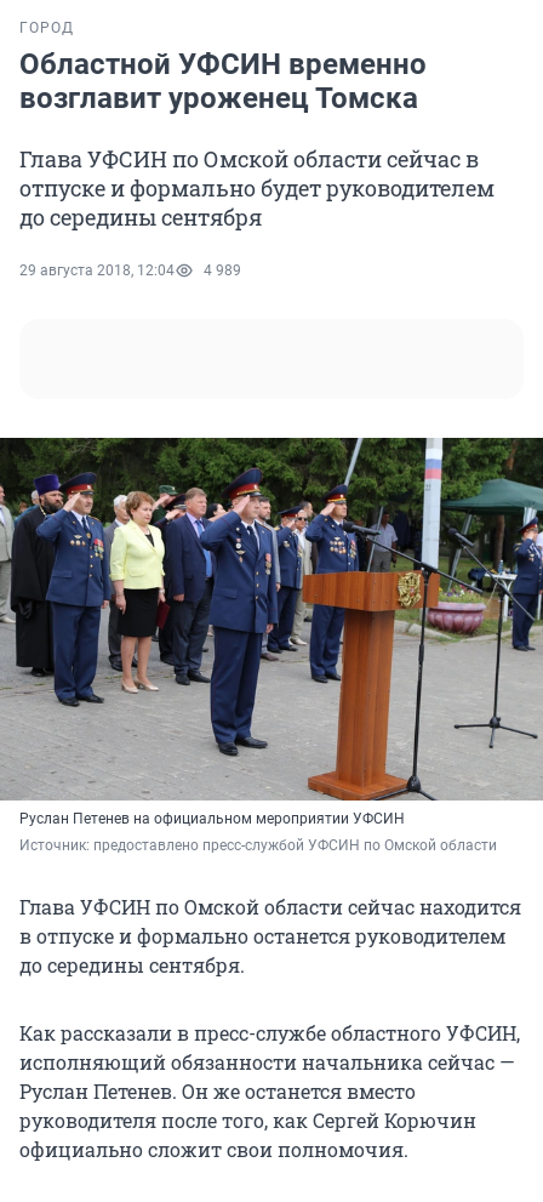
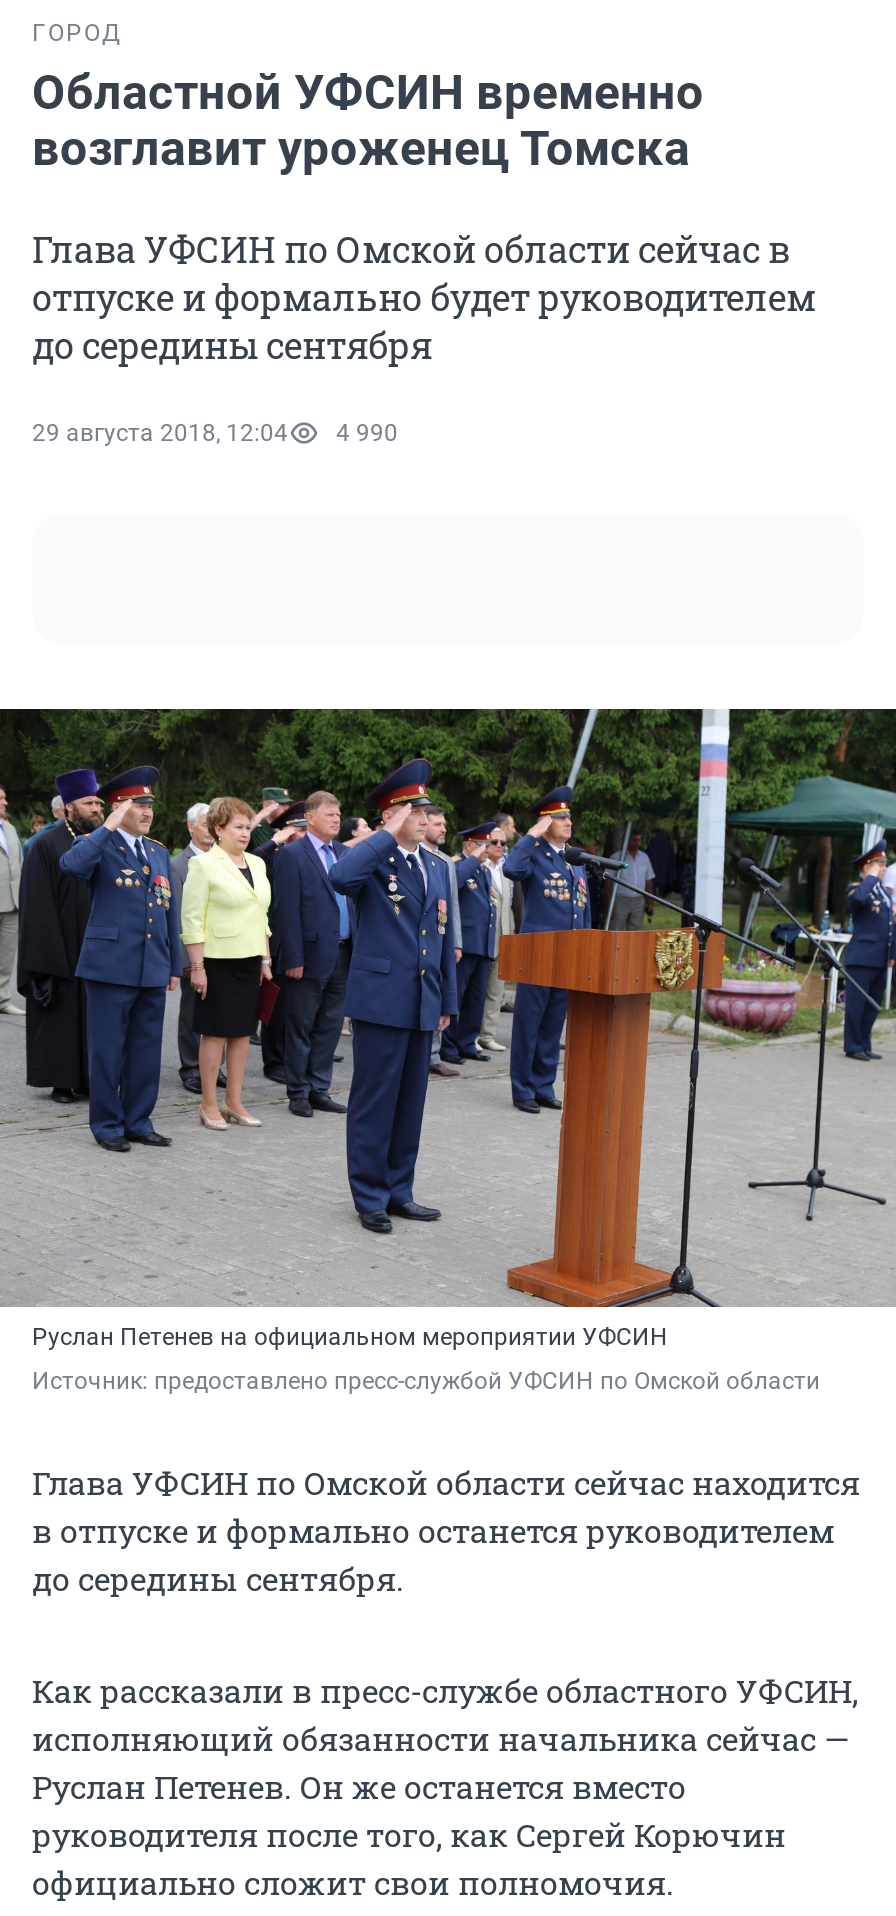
[19,262,241,279] 29 августа 2018, 12:04 4 989 -> [32,419,398,447] 29 августа 2018, 12:04 4 990

